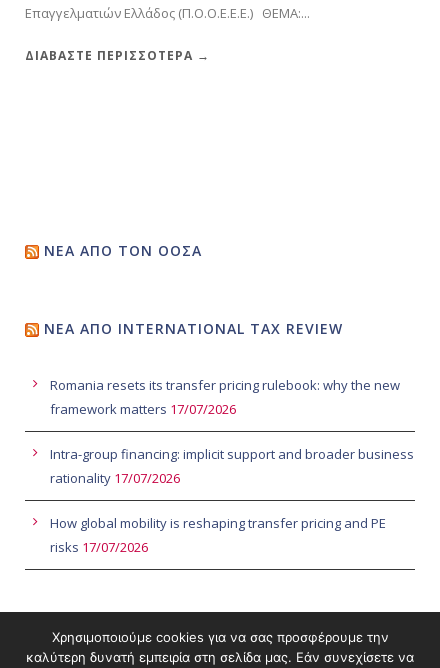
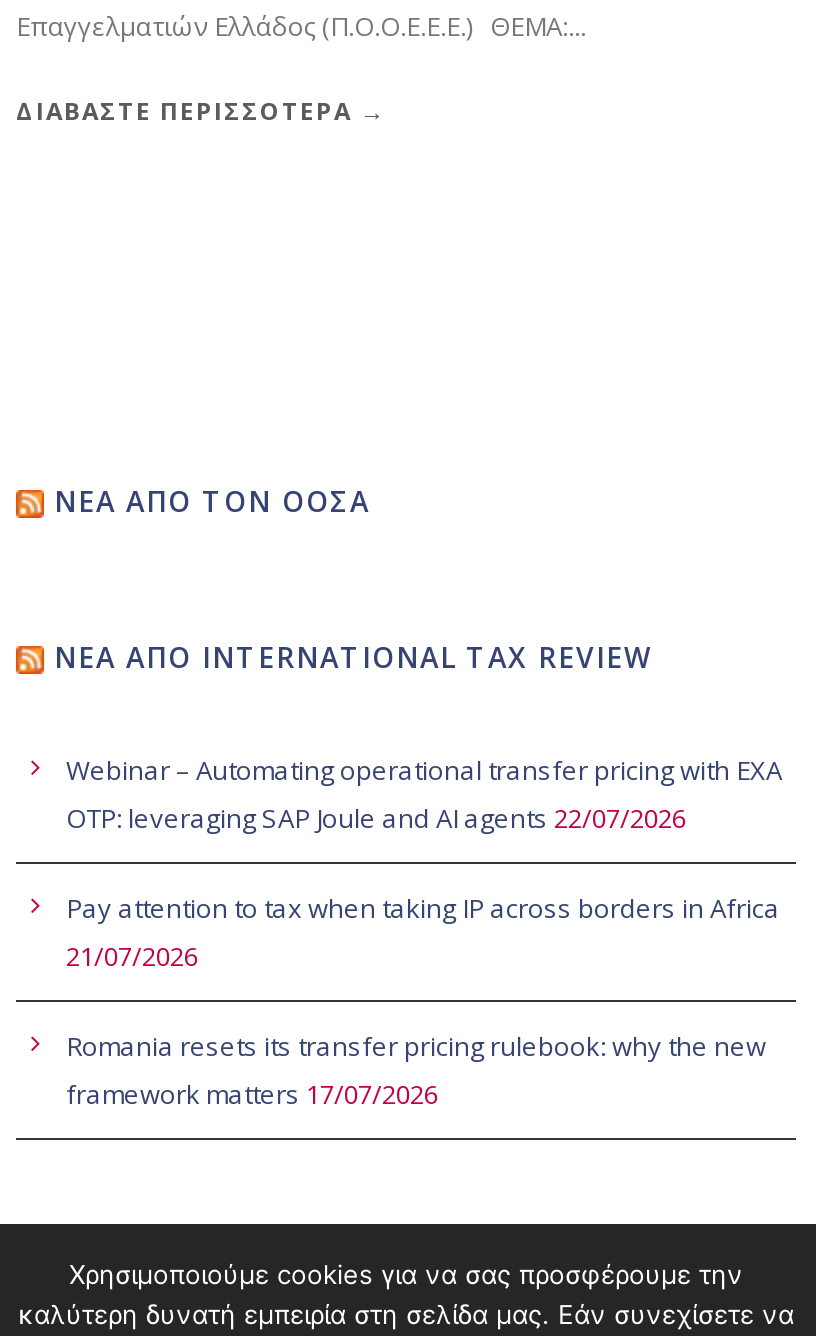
none -> [66,752,782,974] Webinar – Automating operational transfer pricing with EXA | OTP: leveraging SAP Joule and AI agents 22/07/2026 | Pay attention to tax when taking IP across borders in Africa | 21/07/2026
moved [50,376,400,418] -> [66,1028,766,1112]: Romania resets its transfer pricing rulebook: why the new | framework matters 17/07/2026
[50,445,414,556] Intra-group financing: implicit support and broader business | rationality 17/07/2026 | How global mobility is reshaping transfer pricing and PE | risks 17/07/2026 -> none

